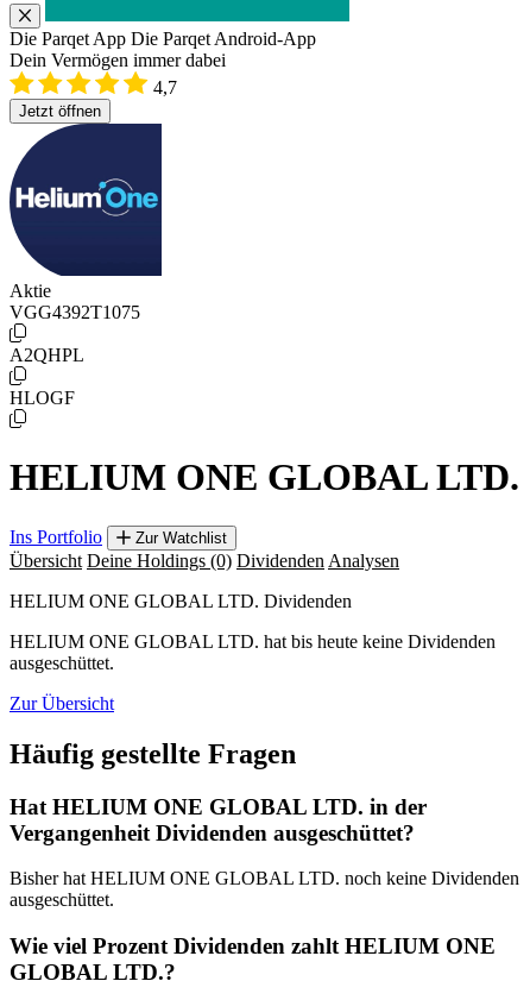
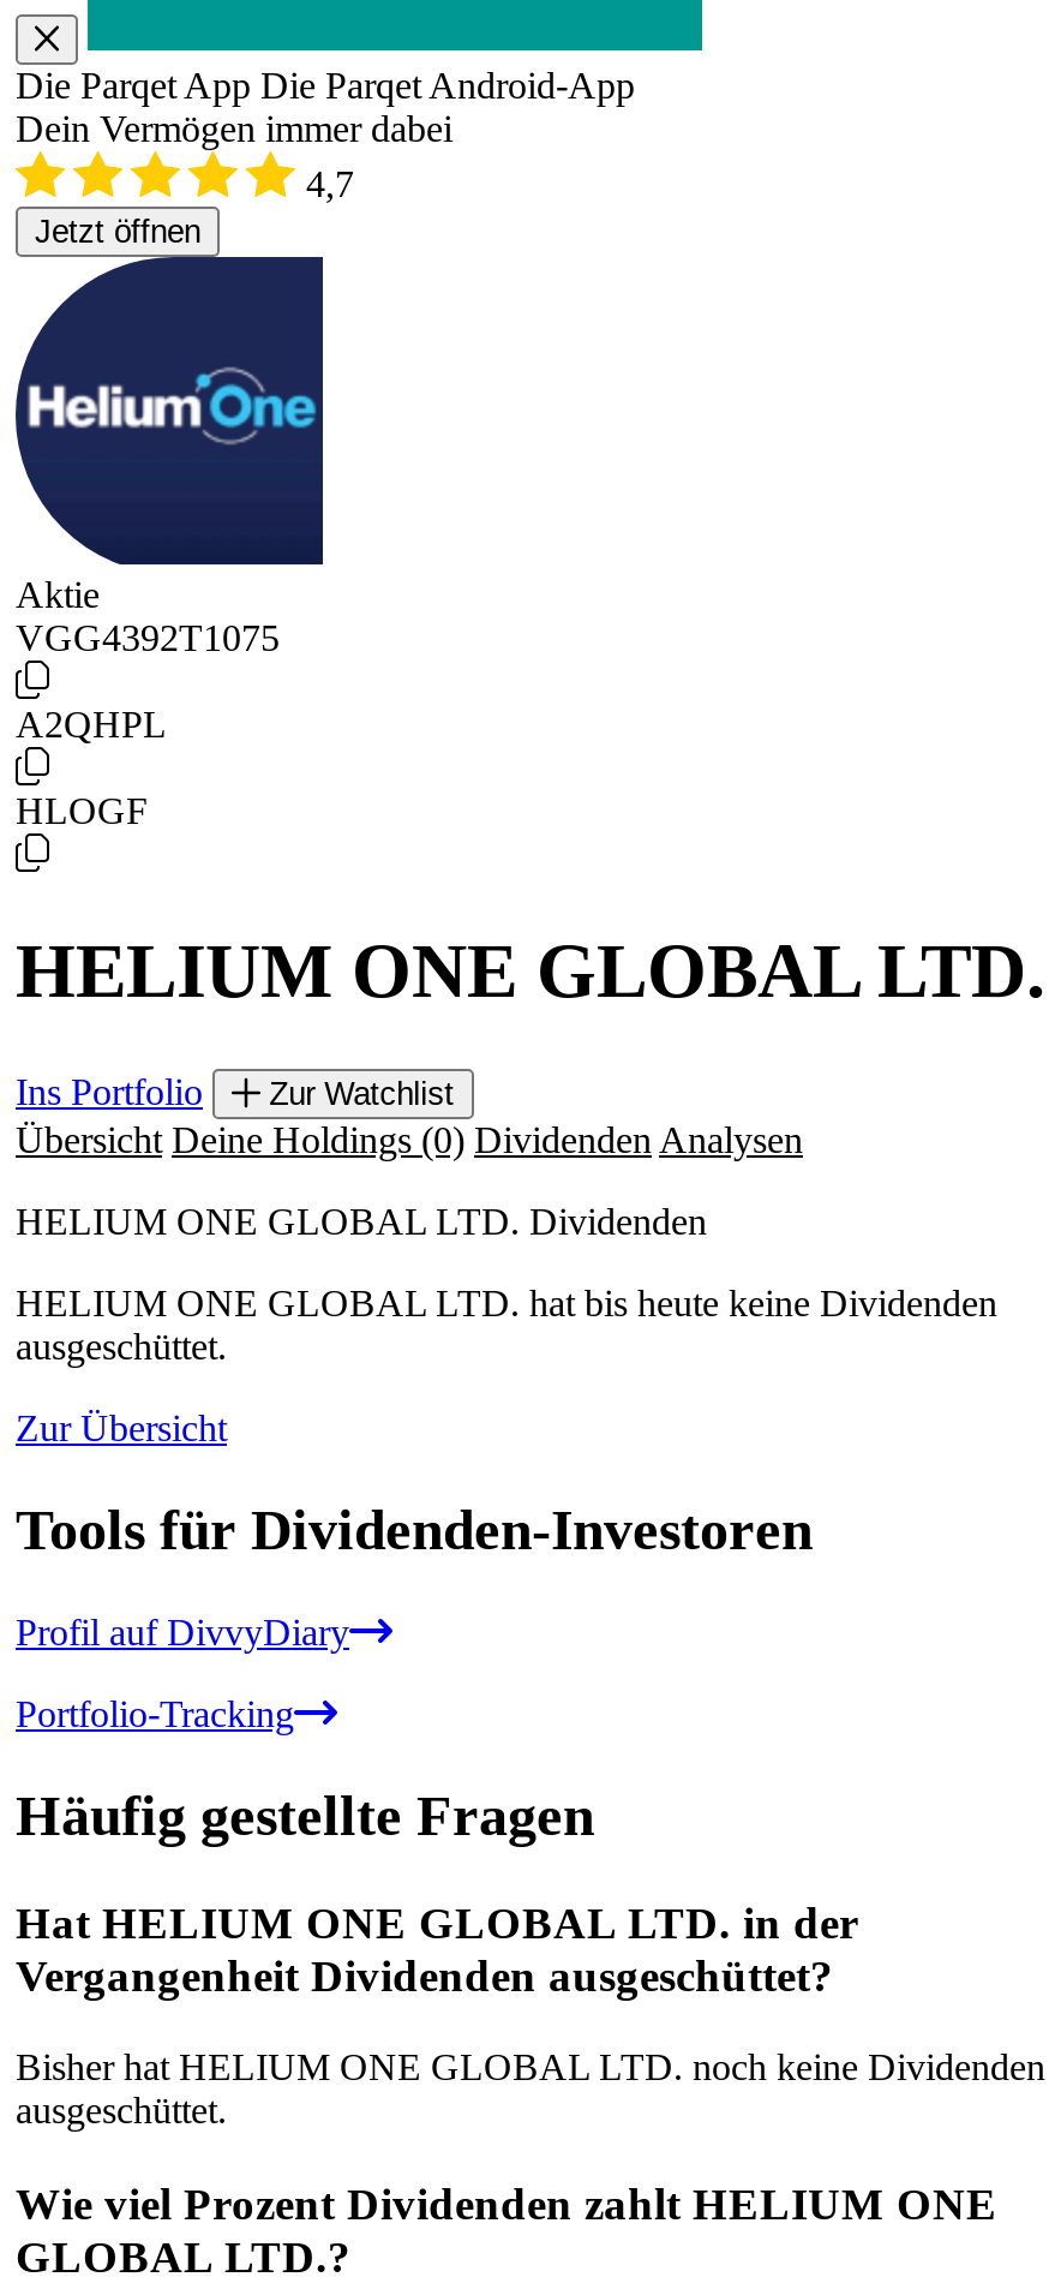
none -> [16,1498,813,1733] Tools für Dividenden-Investoren | Profil auf DivvyDiary | Portfolio-Tracking

